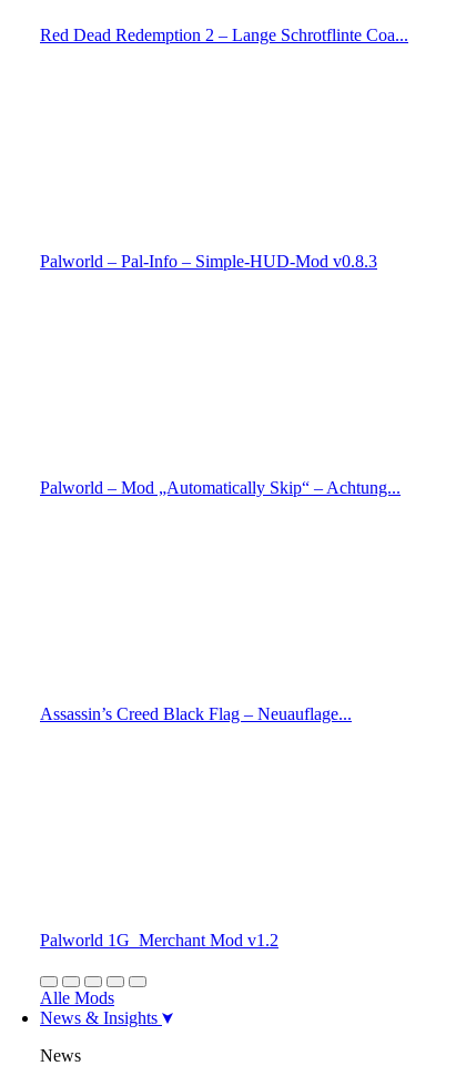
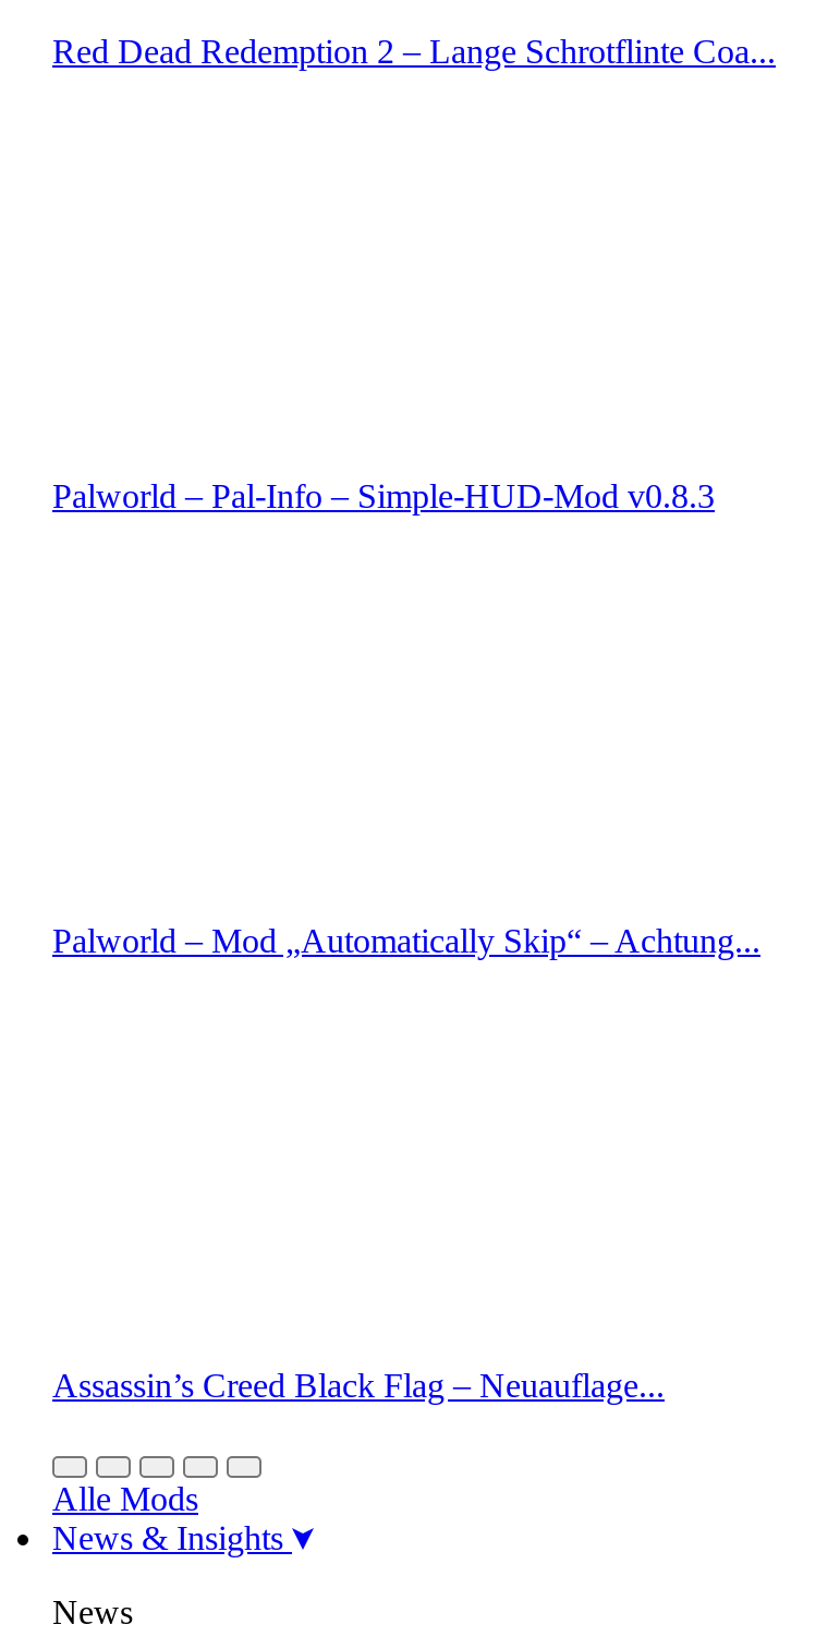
[40,931,278,950] Palworld 1G_Merchant Mod v1.2 -> none

